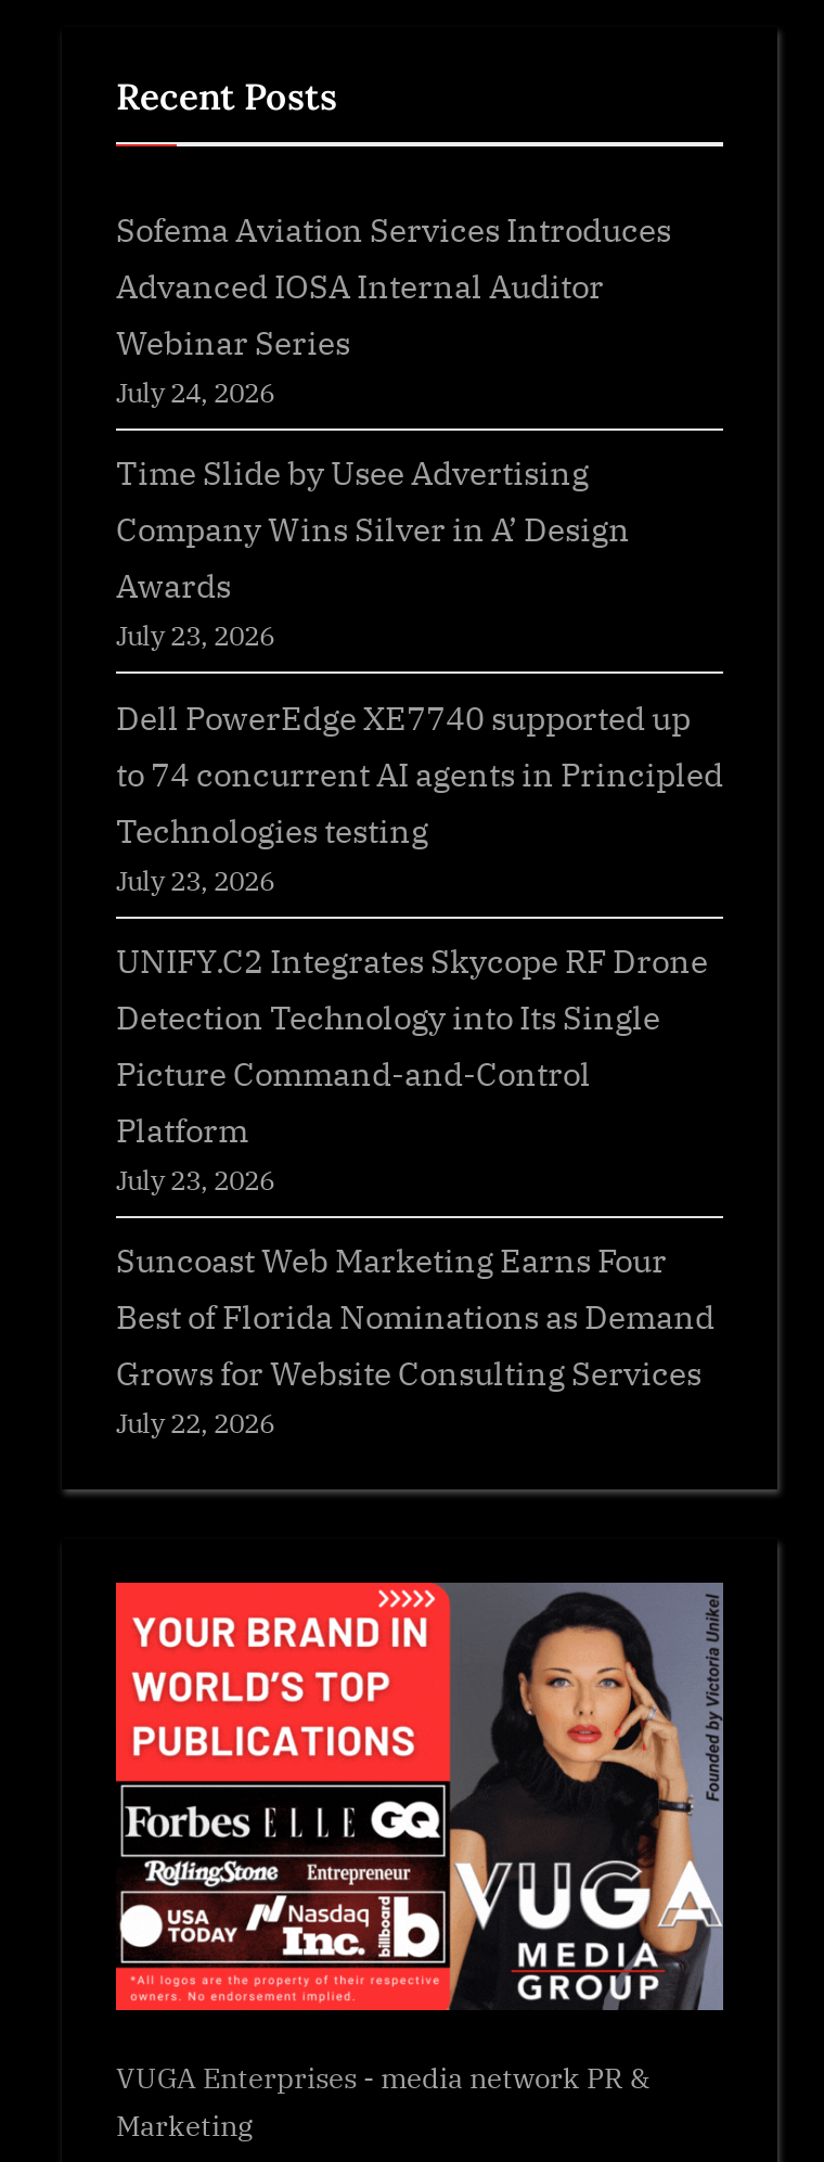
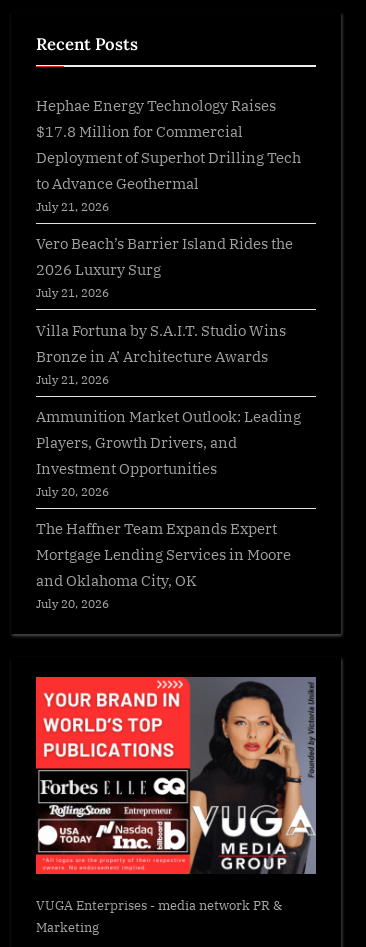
[116,208,671,409] Sofema Aviation Services Introduces | Advanced IOSA Internal Auditor | Webinar Series | July 24, 2026 -> [36,95,301,214] Hephae Energy Technology Raises | $17.8 Million for Commercial | Deployment of Superhot Drilling Tech | to Advance Geothermal | July 21, 2026
[116,451,630,653] Time Slide by Usee Advertising | Company Wins Silver in A’ Design | Awards | July 23, 2026 -> [36,233,293,300] Vero Beach’s Barrier Island Rides the | 2026 Luxury Surg | July 21, 2026
[116,694,723,896] Dell PowerEdge XE7740 supported up | to 74 concurrent AI agents in Principled | Technologies testing | July 23, 2026 -> [36,319,286,386] Villa Fortuna by S.A.I.T. Studio Wins | Bronze in A’ Architecture Awards | July 21, 2026
[116,938,708,1196] UNIFY.C2 Integrates Skycope RF Drone | Detection Technology into Its Single | Picture Command-and-Control | Platform | July 23, 2026 -> [36,406,301,499] Ammunition Market Outlook: Leading | Players, Growth Drivers, and | Investment Opportunities | July 20, 2026
[116,1238,714,1439] Suncoast Web Marketing Earns Four | Best of Florida Nominations as Demand | Grows for Website Consulting Services | July 22, 2026 -> [36,518,291,611] The Haffner Team Expands Expert | Mortgage Lending Services in Moore | and Oklahoma City, OK | July 20, 2026

